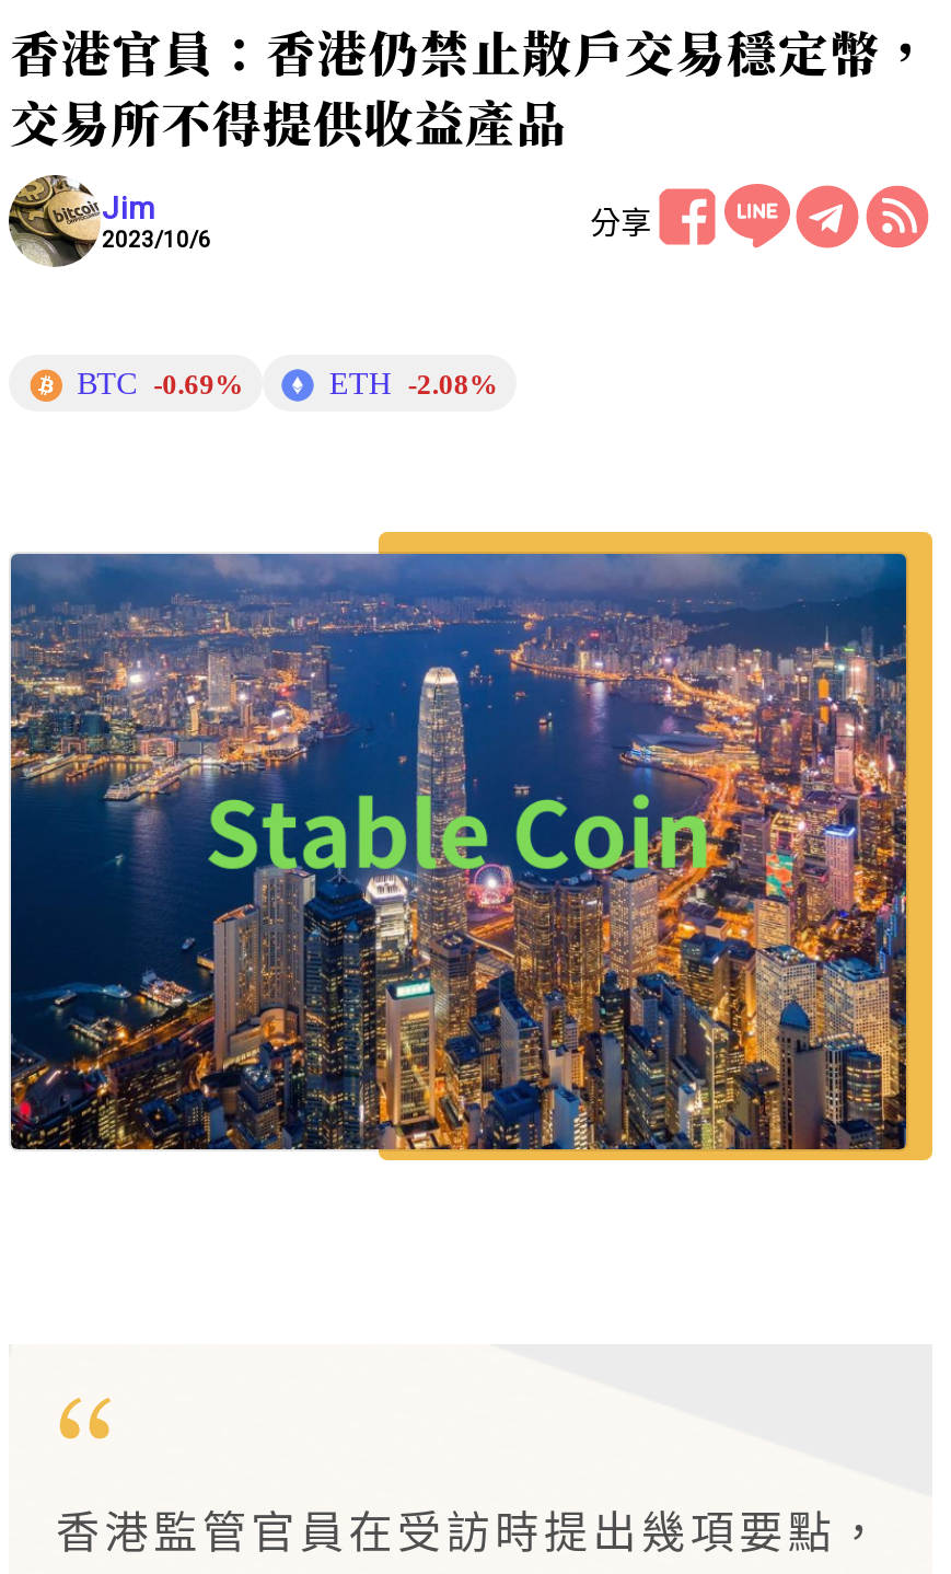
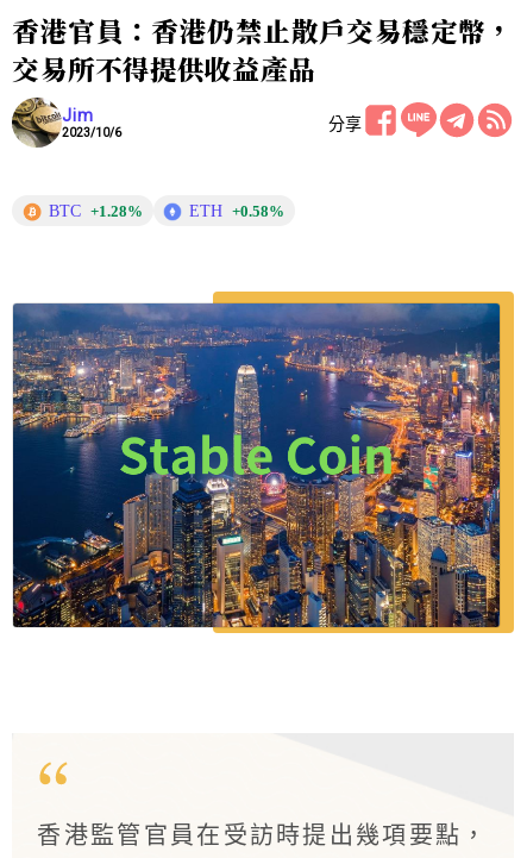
[77,366,243,401] BTC -0.69% -> [49,201,143,220] BTC +1.28%
[329,366,497,401] ETH -2.08% -> [190,201,285,220] ETH +0.58%

